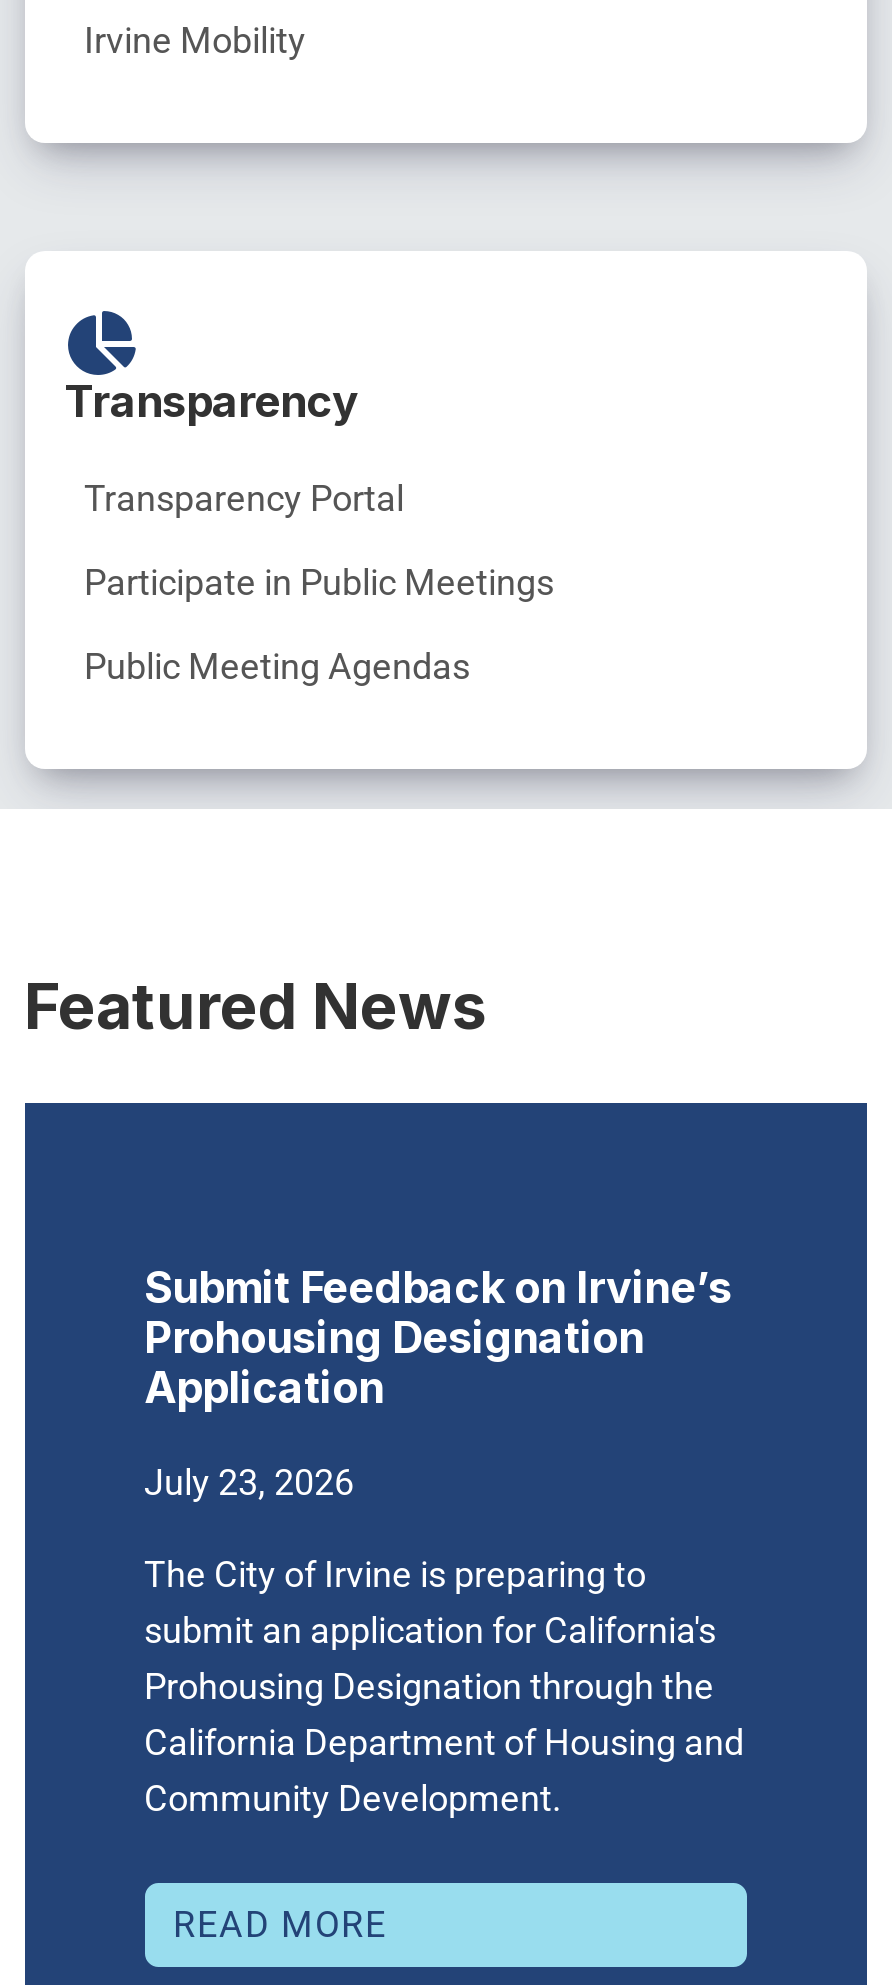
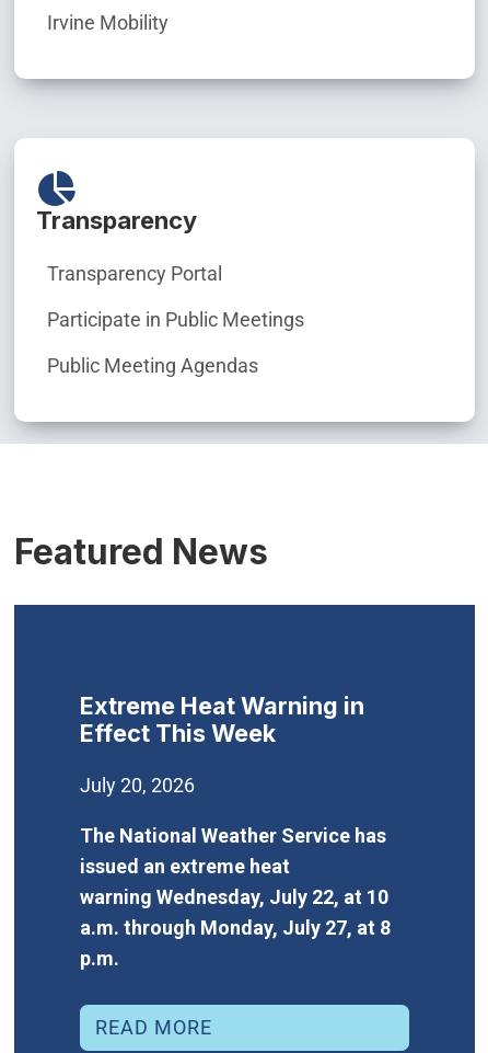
[144,1261,732,1413] Submit Feedback on Irvine’s | Prohousing Designation | Application -> [79,692,364,748] Extreme Heat Warning in | Effect This Week
[144,1460,354,1502] July 23, 2026 -> [79,773,194,796] July 20, 2026
[144,1552,744,1818] The City of Irvine is preparing to | submit an application for California's | Prohousing Designation through the | California Department of Housing and | Community Development. -> [79,823,390,969] The National Weather Service has | issued an extreme heat | warning Wednesday, July 22, at 10 | a.m. through Monday, July 27, at 8 | p.m.

